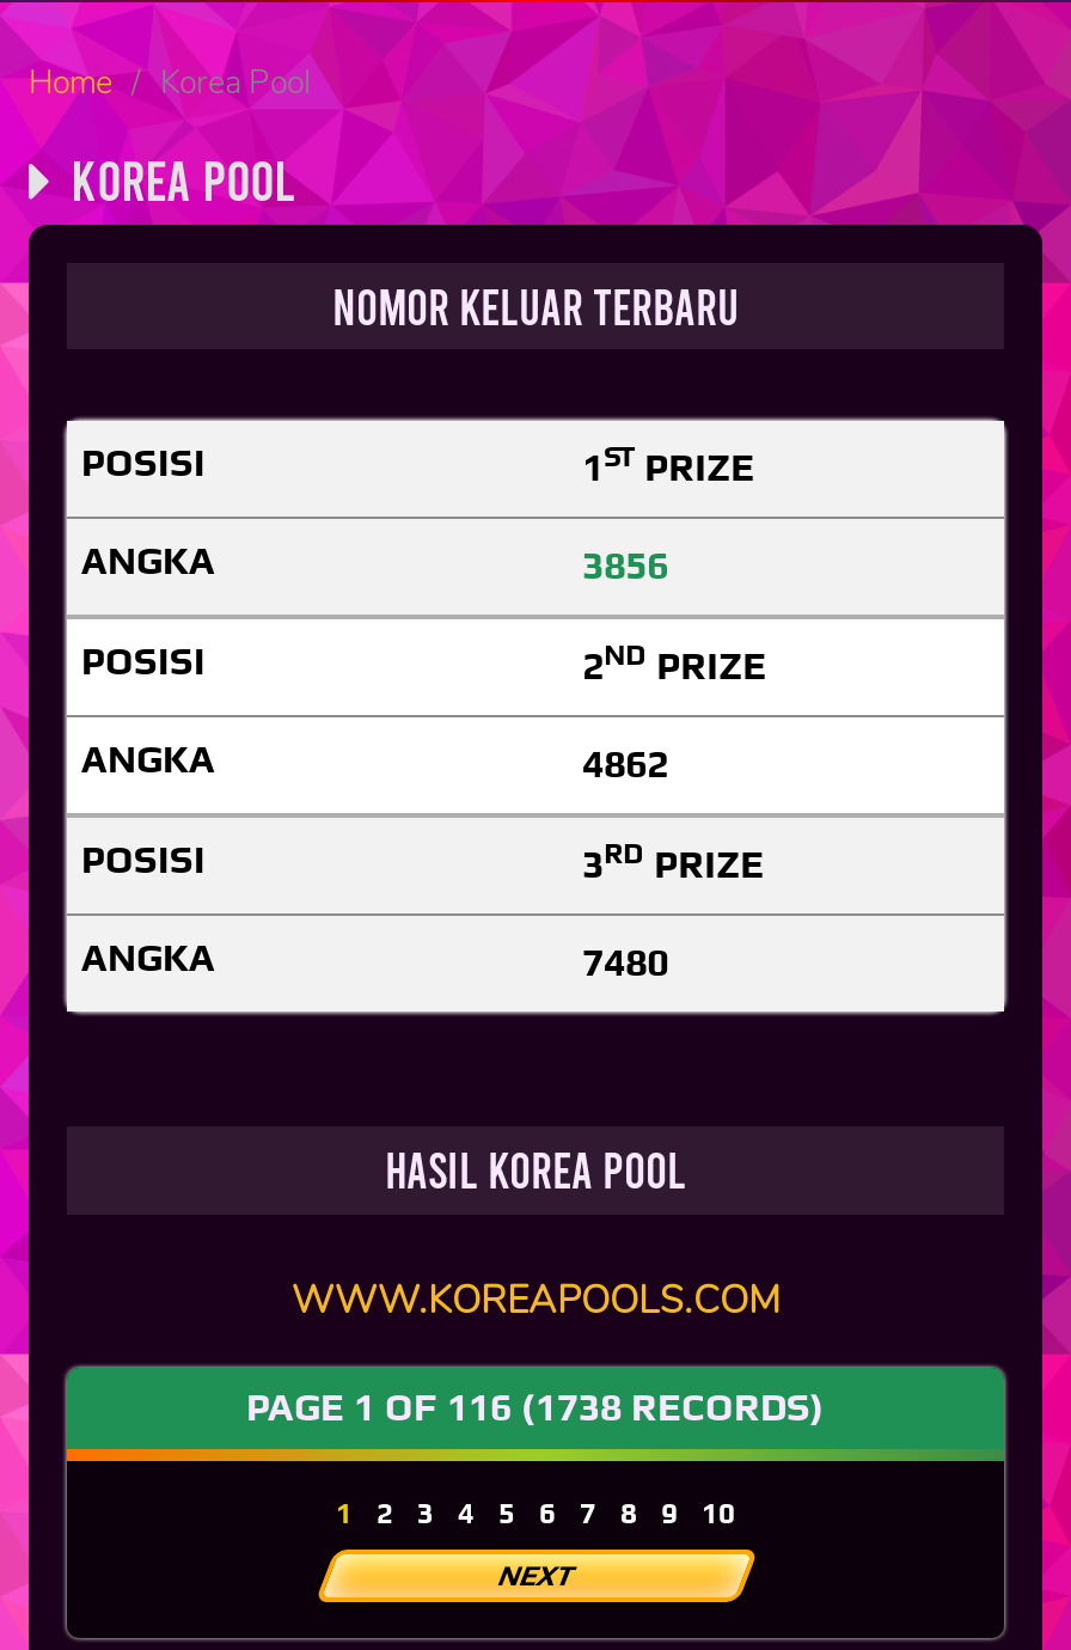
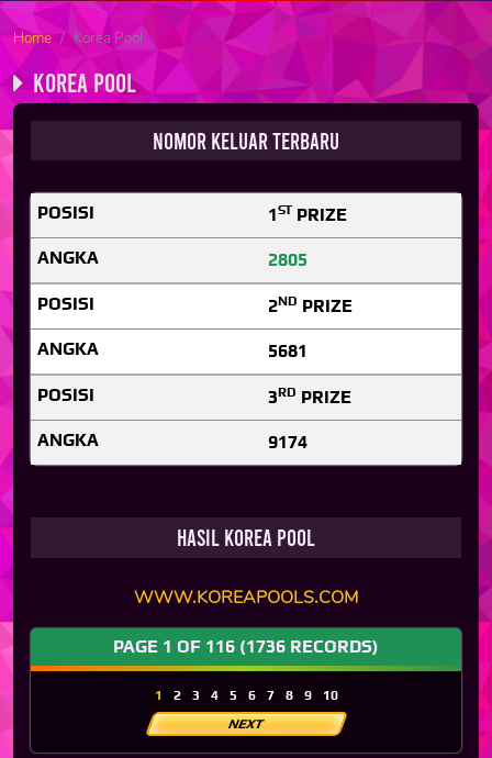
[582,543,668,588] 3856 -> [268,249,307,270] 2805
[582,742,668,787] 4862 -> [268,341,307,362] 5681
[582,940,668,985] 7480 -> [268,432,307,453] 9174
[246,1383,825,1429] PAGE 1 OF 116 (1738 RECORDS) -> [113,636,379,656] PAGE 1 OF 116 (1736 RECORDS)

